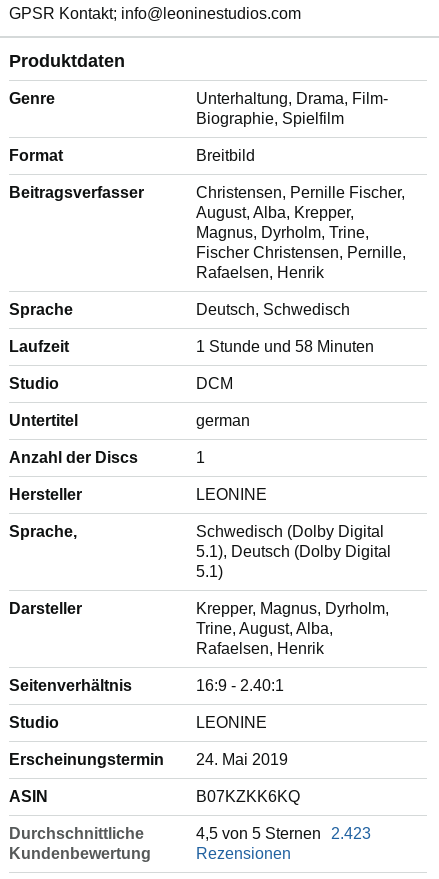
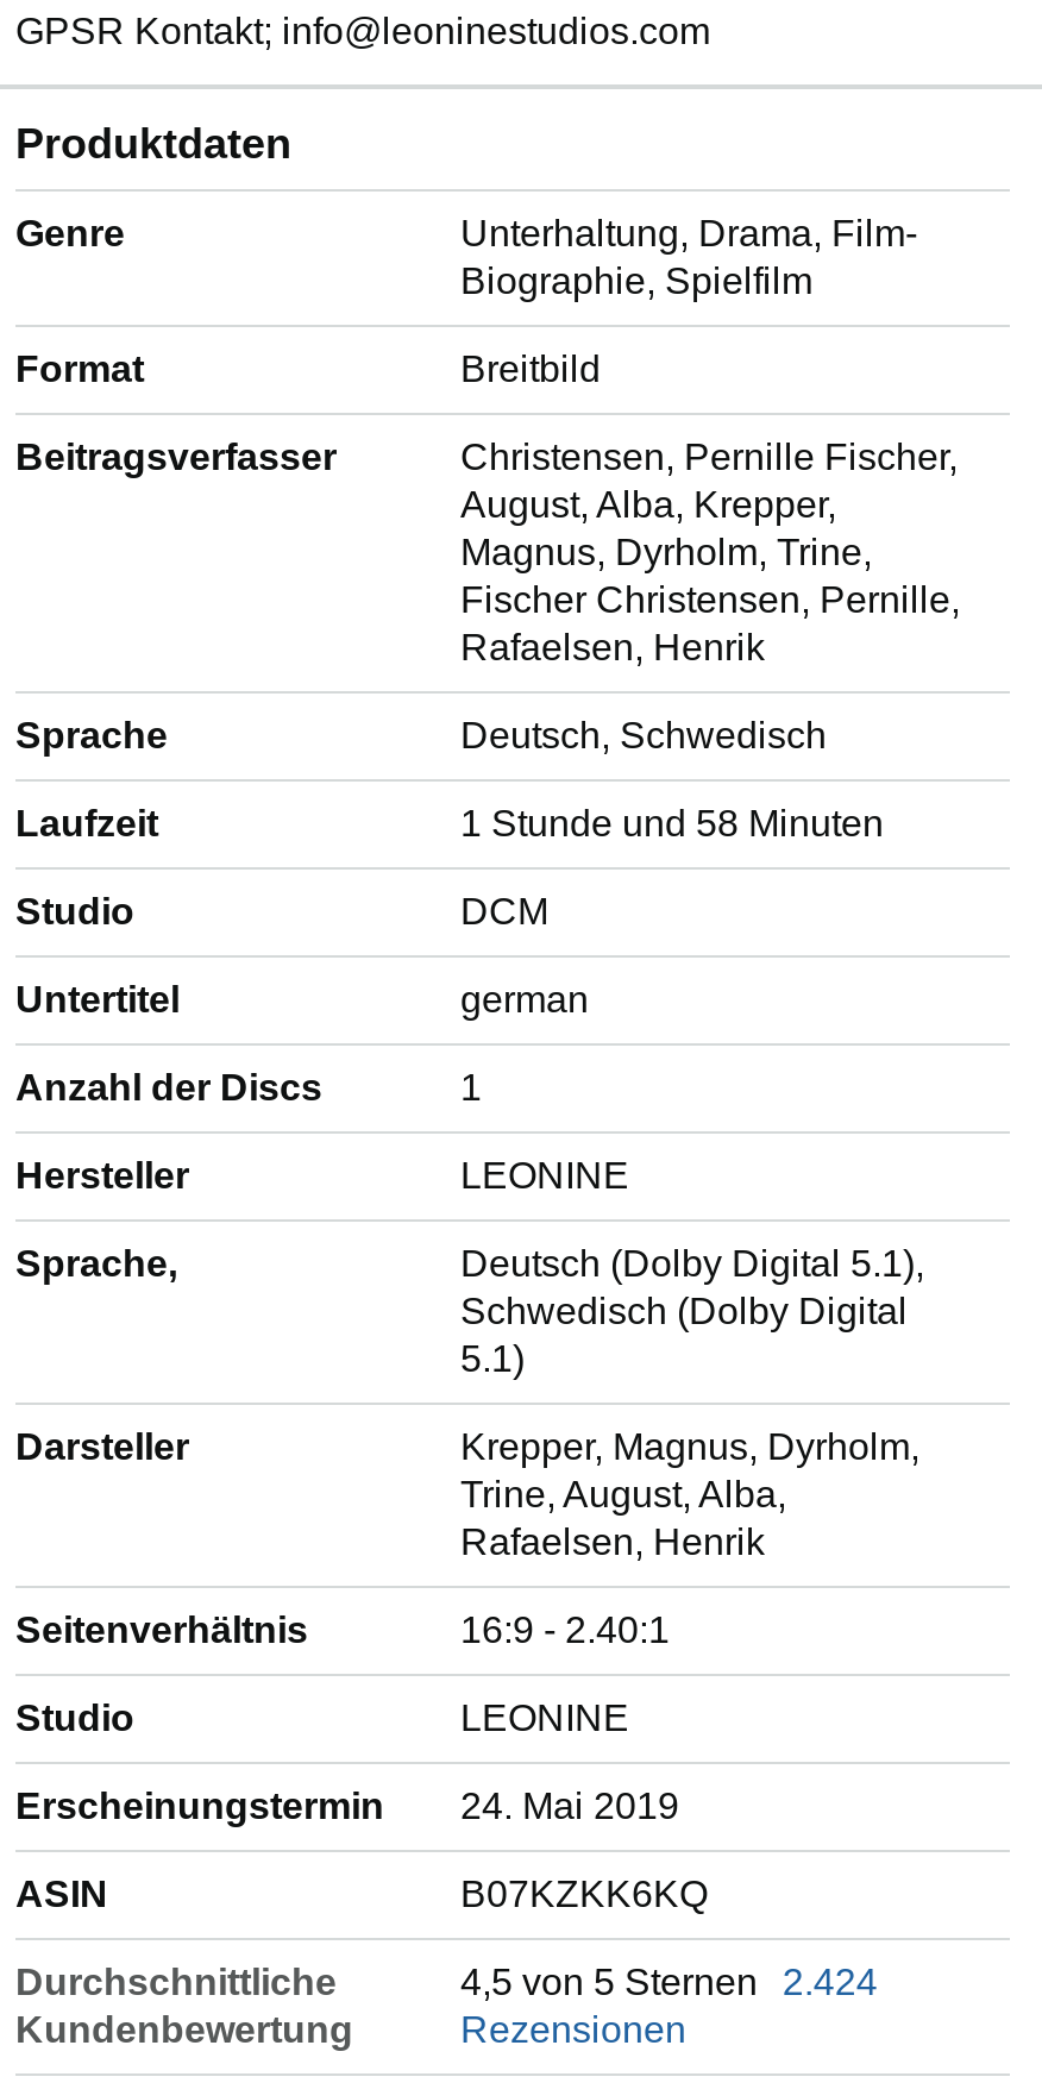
moved [196,523,384,540] -> [460,1290,908,1331]: Schwedisch (Dolby Digital
none -> [460,1243,924,1283] Deutsch (Dolby Digital 5.1),
[196,543,391,560] 5.1), Deutsch (Dolby Digital -> none
[196,825,371,842] 4,5 von 5 Sternen 2.423 -> [460,1961,878,2002] 4,5 von 5 Sternen 2.424

